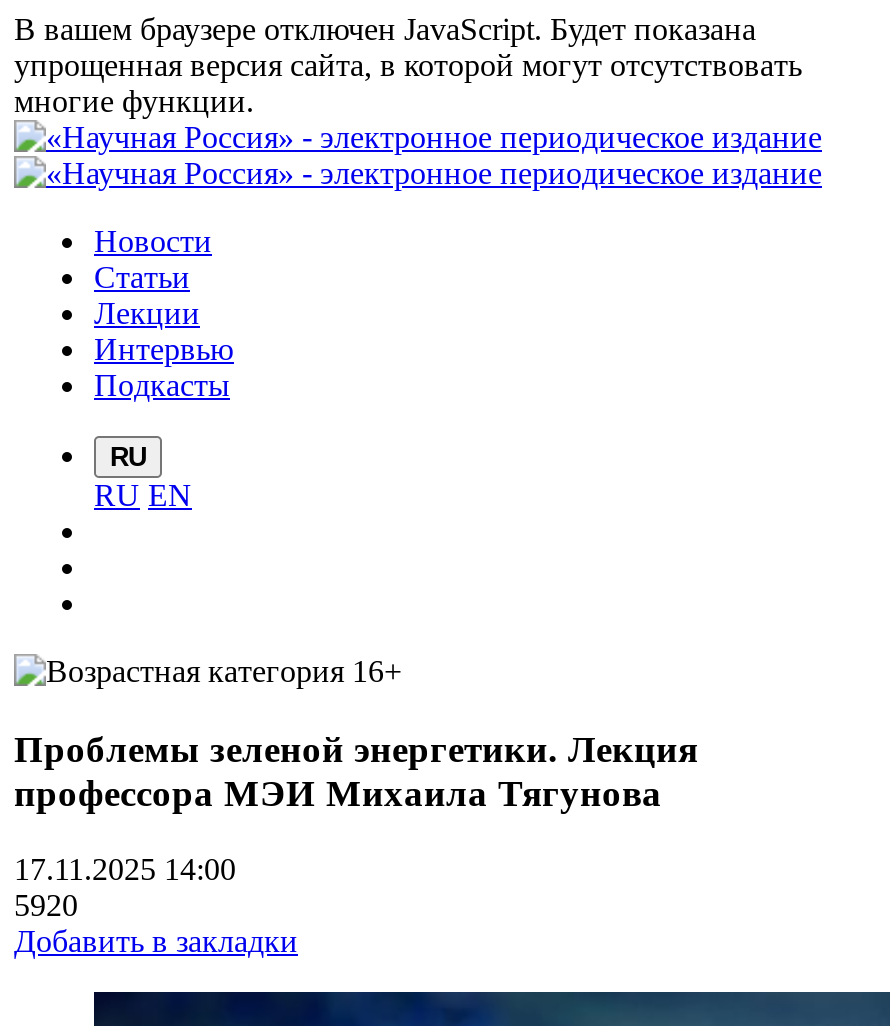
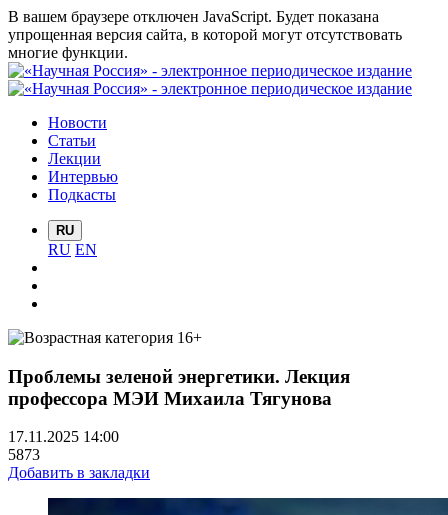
[14,889,78,923] 5920 -> [8,446,40,463] 5873

